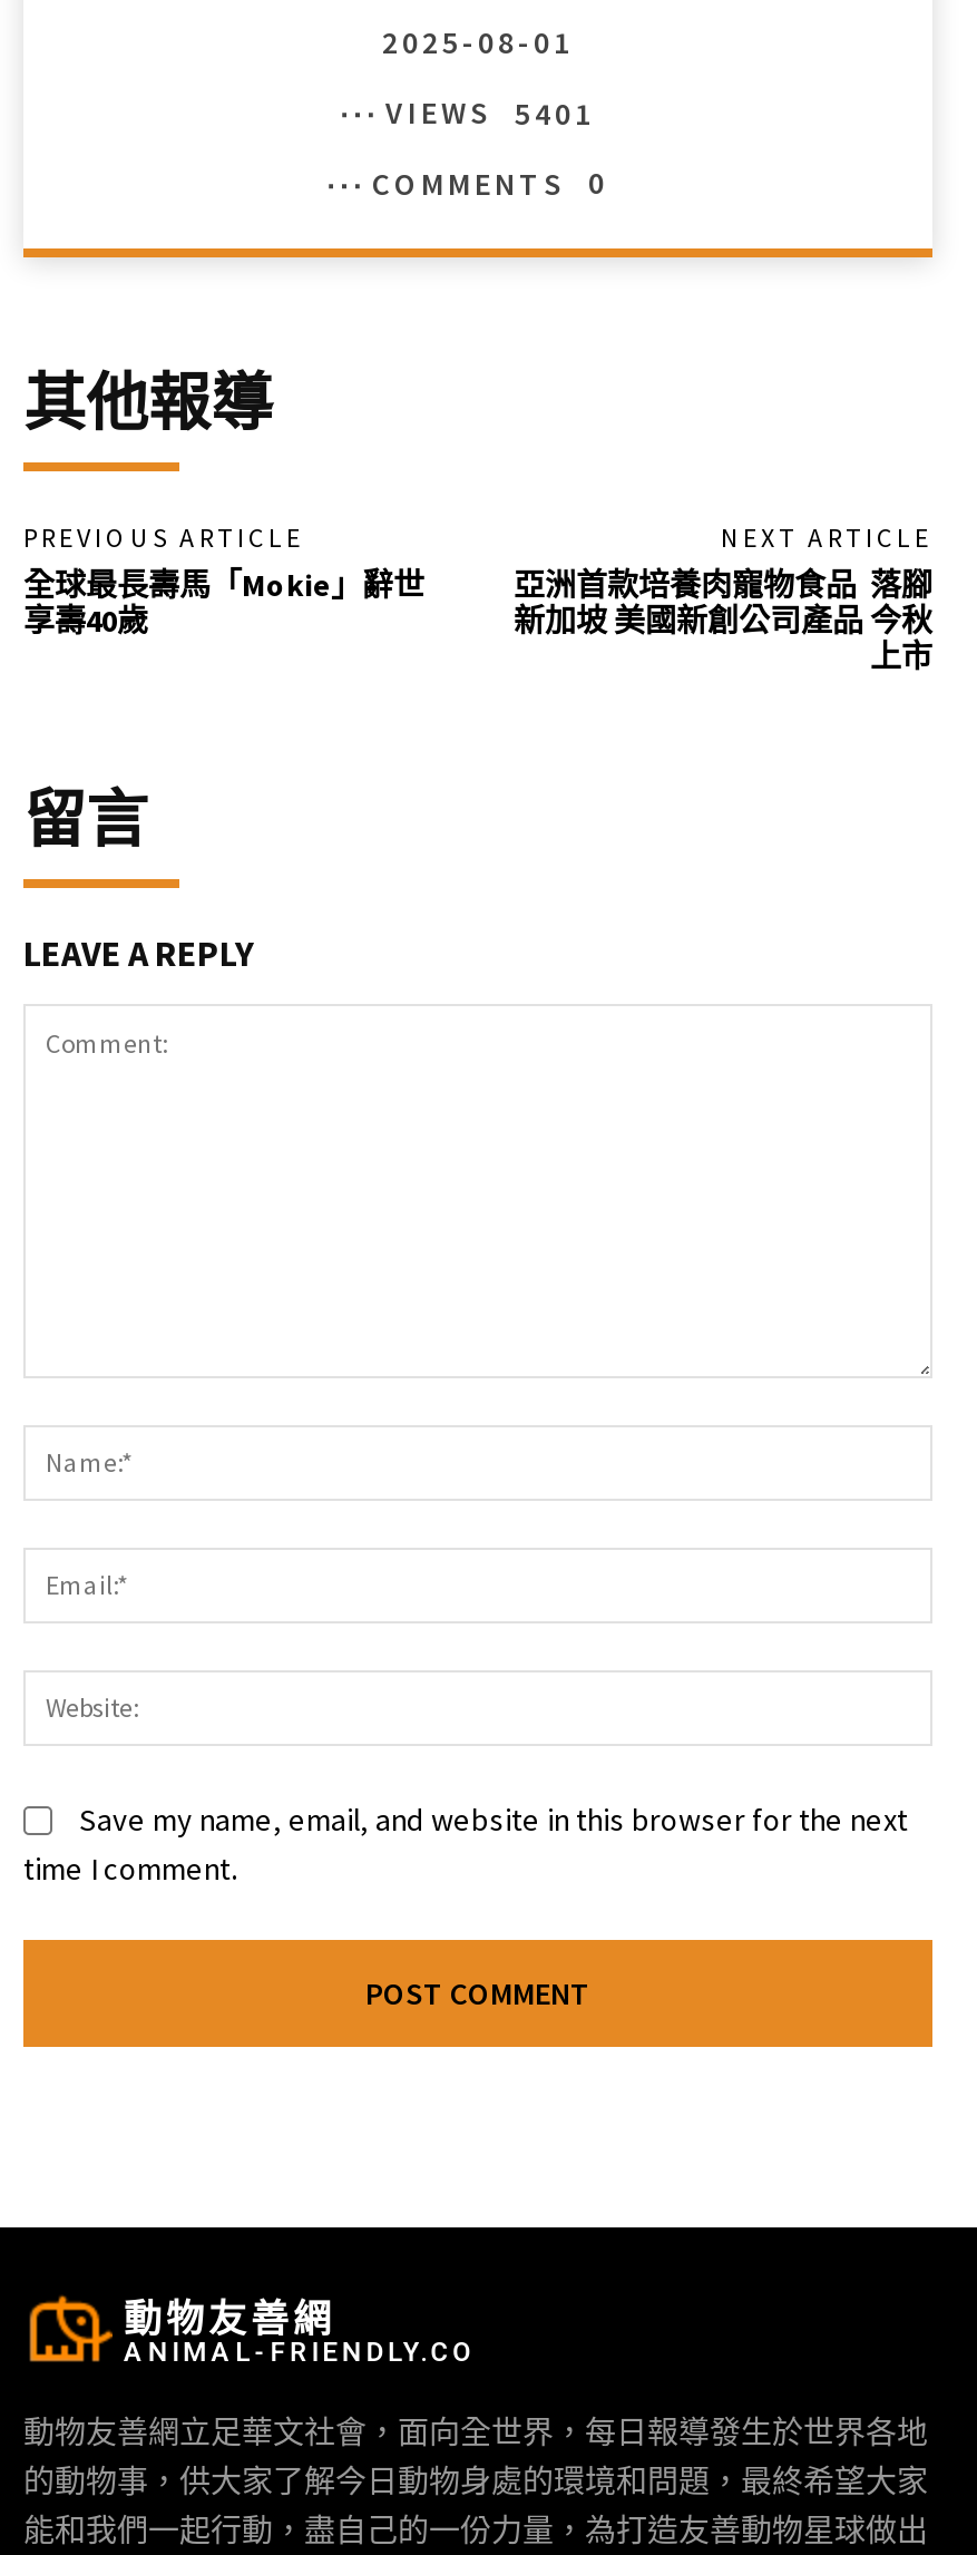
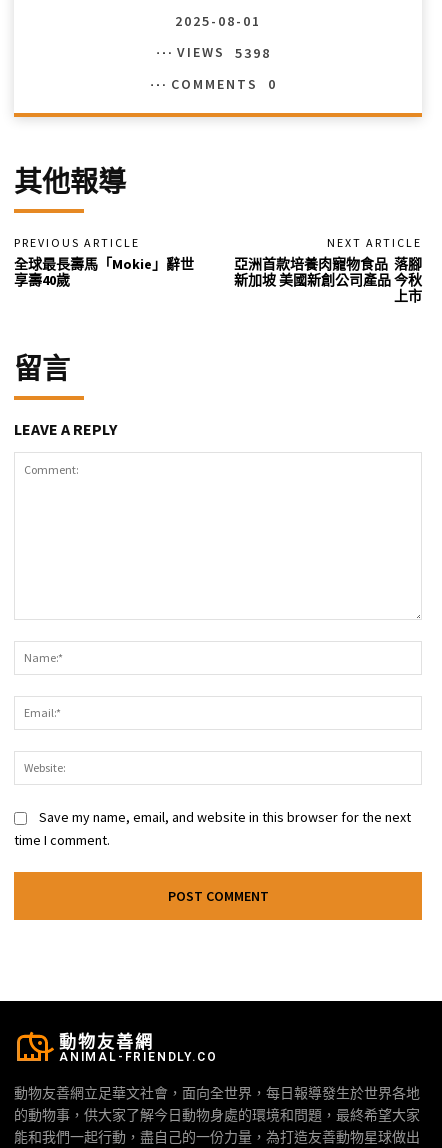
[385,93,595,133] VIEWS 5401 -> [176,43,270,61] VIEWS 5398

